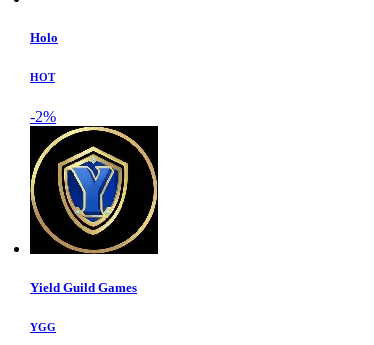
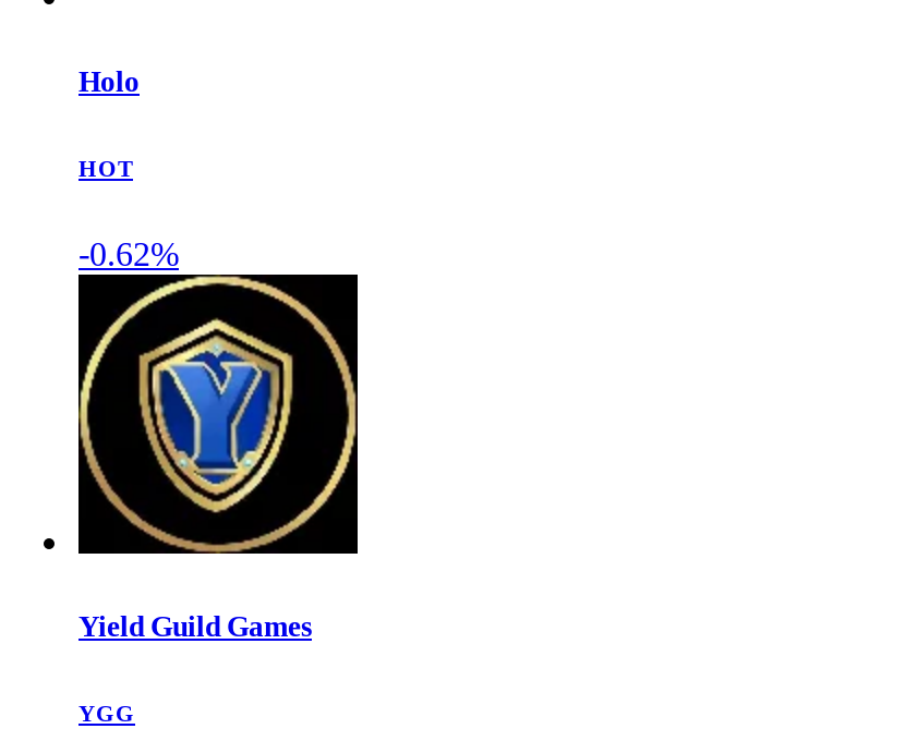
[30,108,56,125] -2% -> [78,236,179,273] -0.62%

